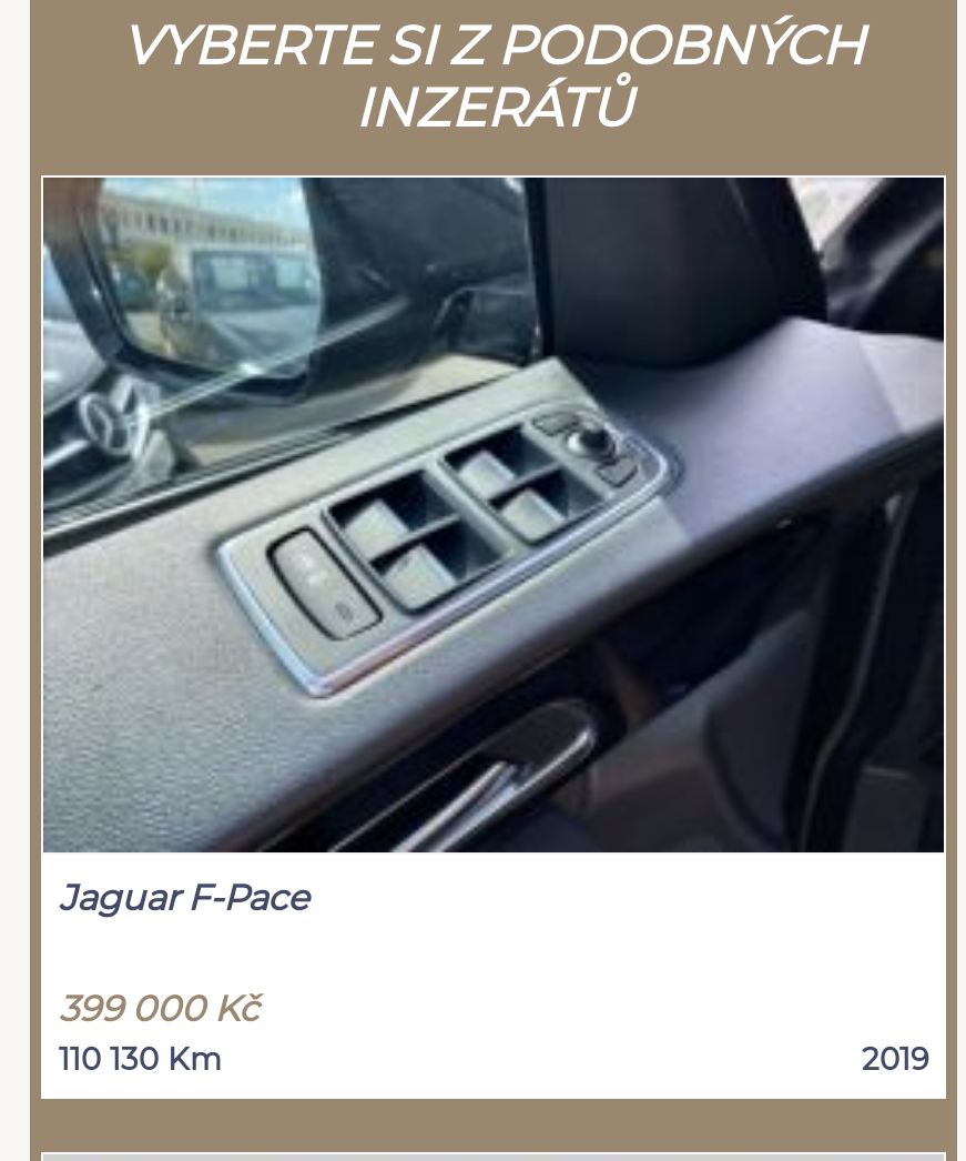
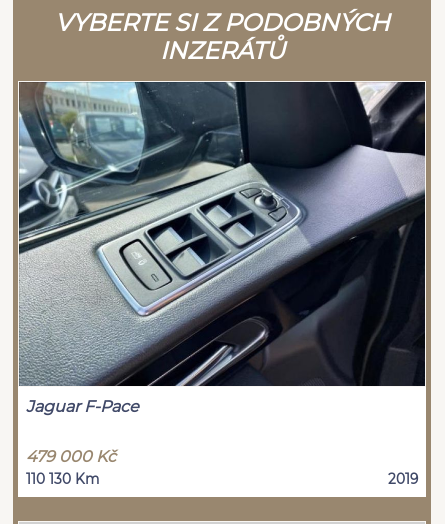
[59,988,258,1030] 399 000 Kč -> [26,447,116,466] 479 000 Kč

